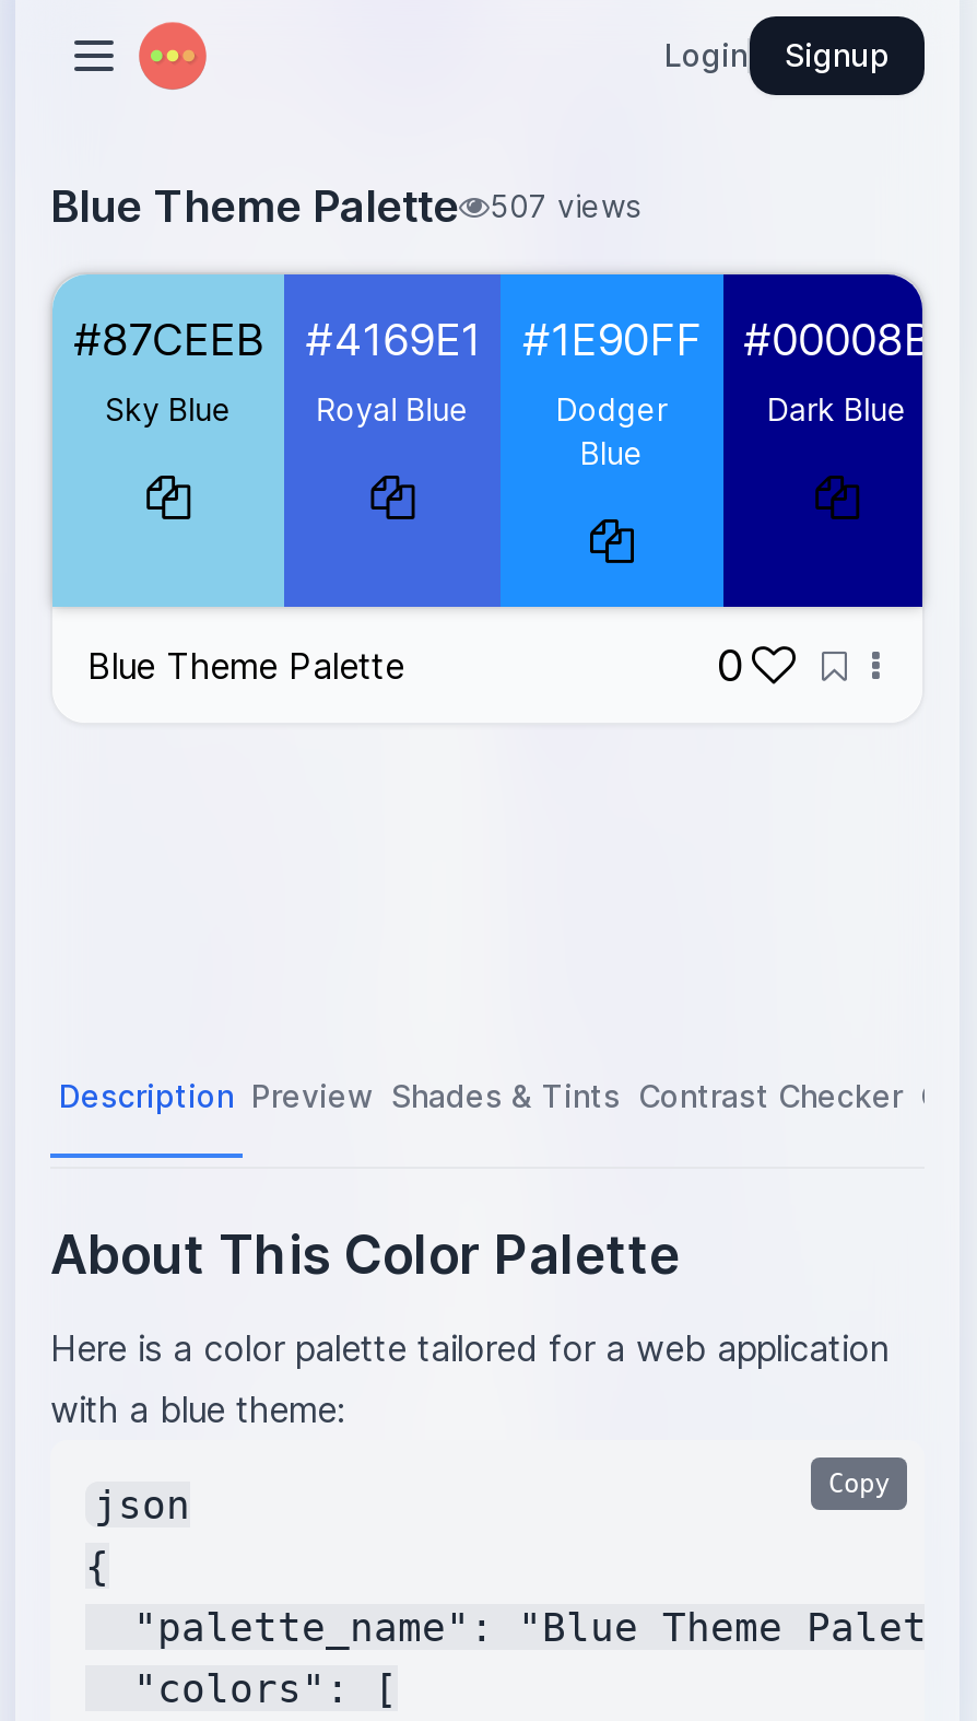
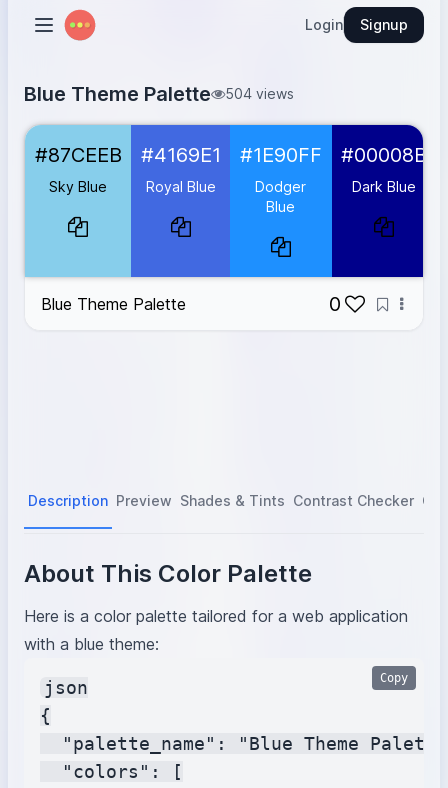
[50,181,640,233] Blue Theme Palette 507 views -> [24,82,294,106] Blue Theme Palette 504 views

